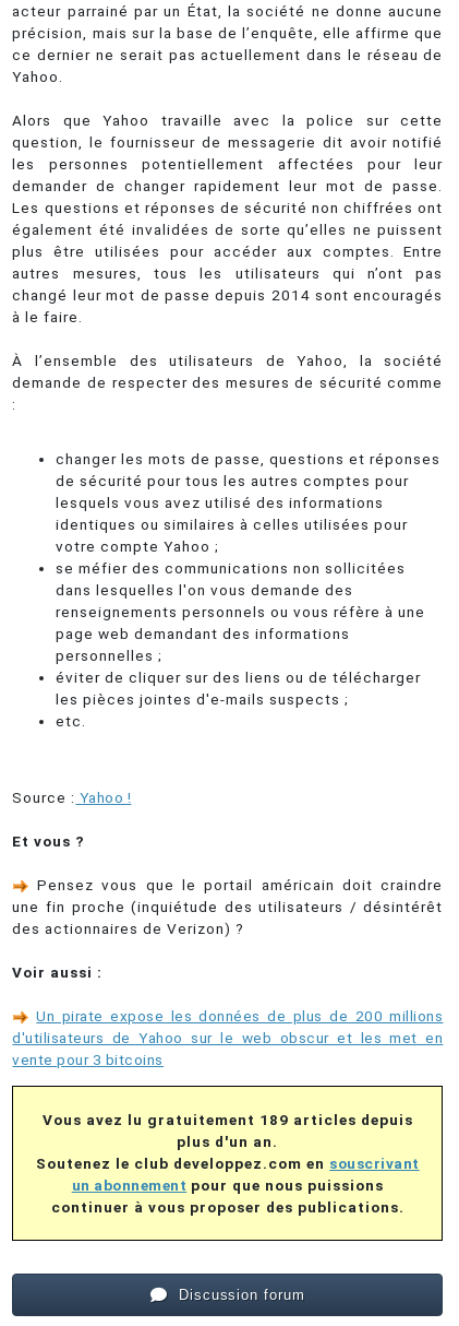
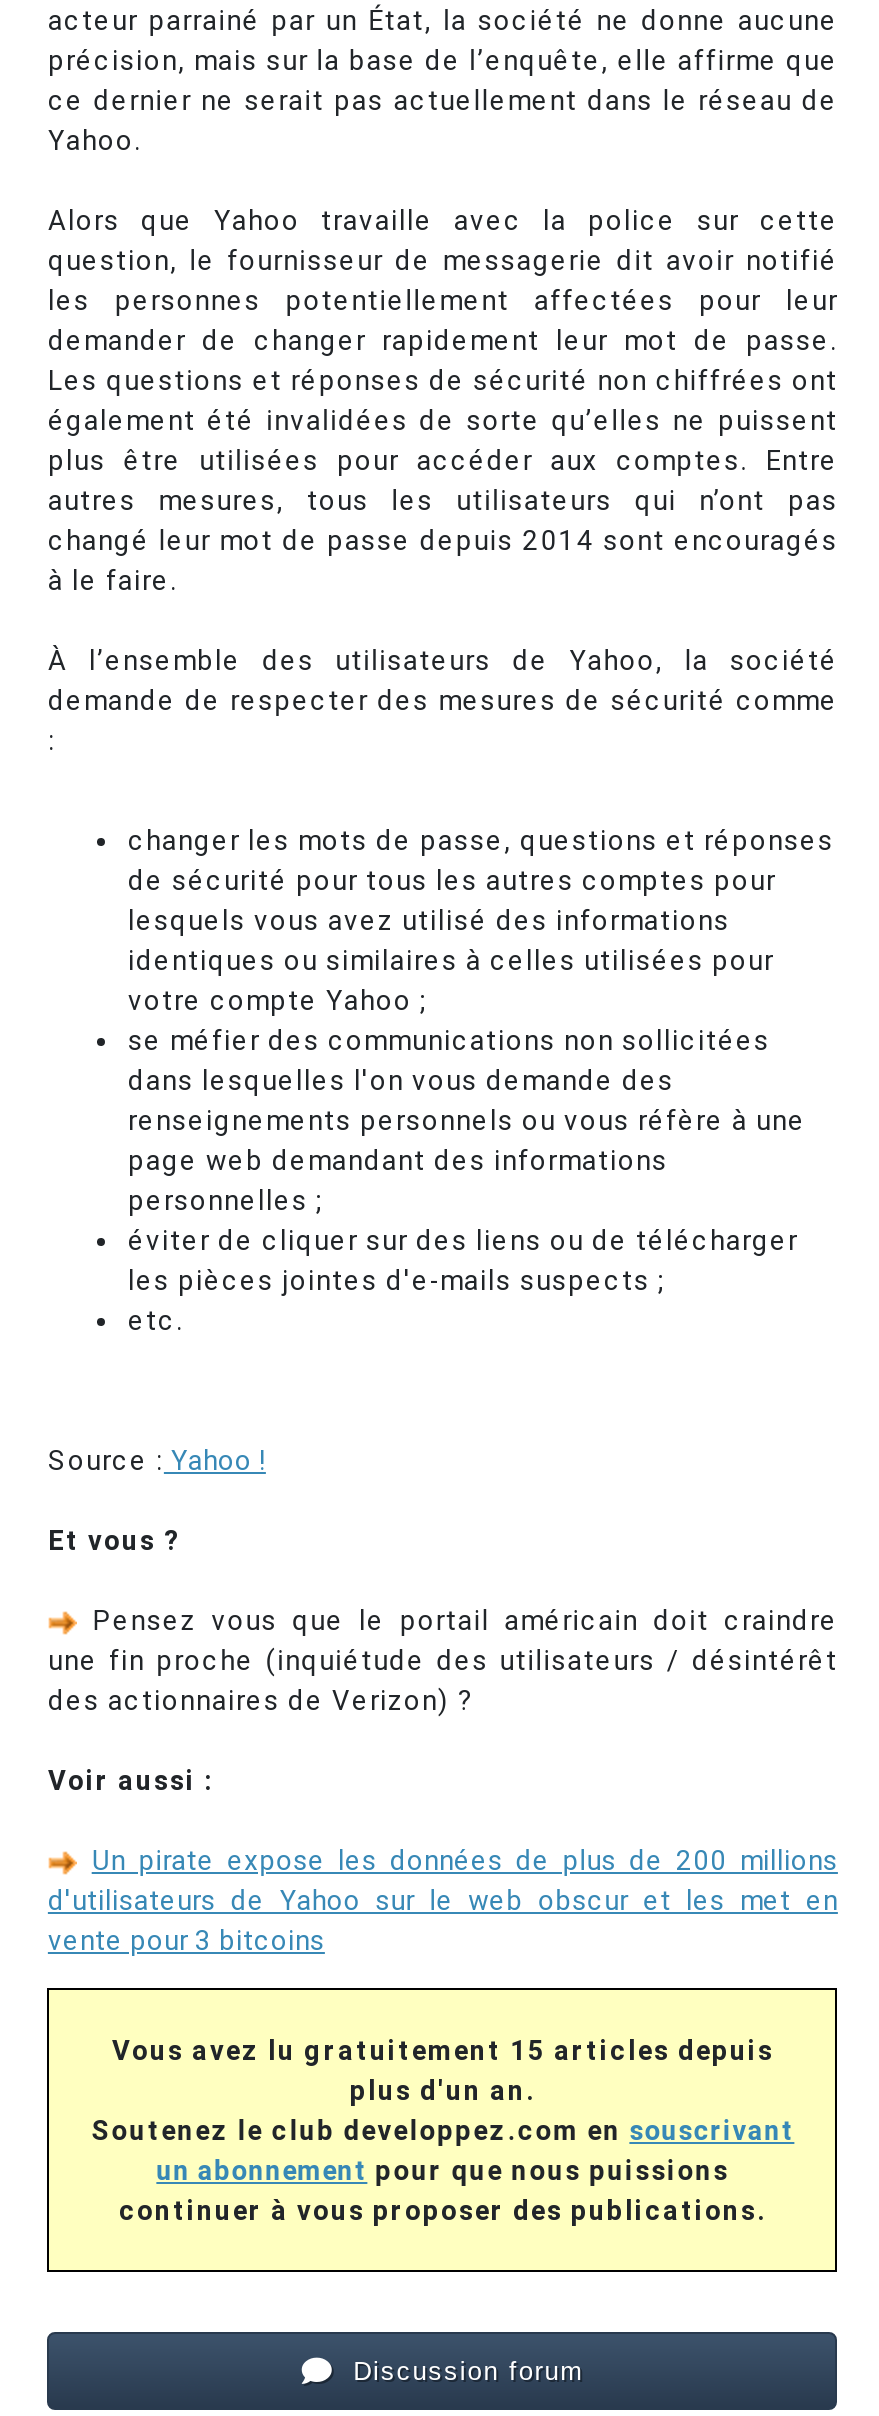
[42,1111,413,1128] Vous avez lu gratuitement 189 articles depuis -> [112,2034,774,2066] Vous avez lu gratuitement 15 articles depuis

